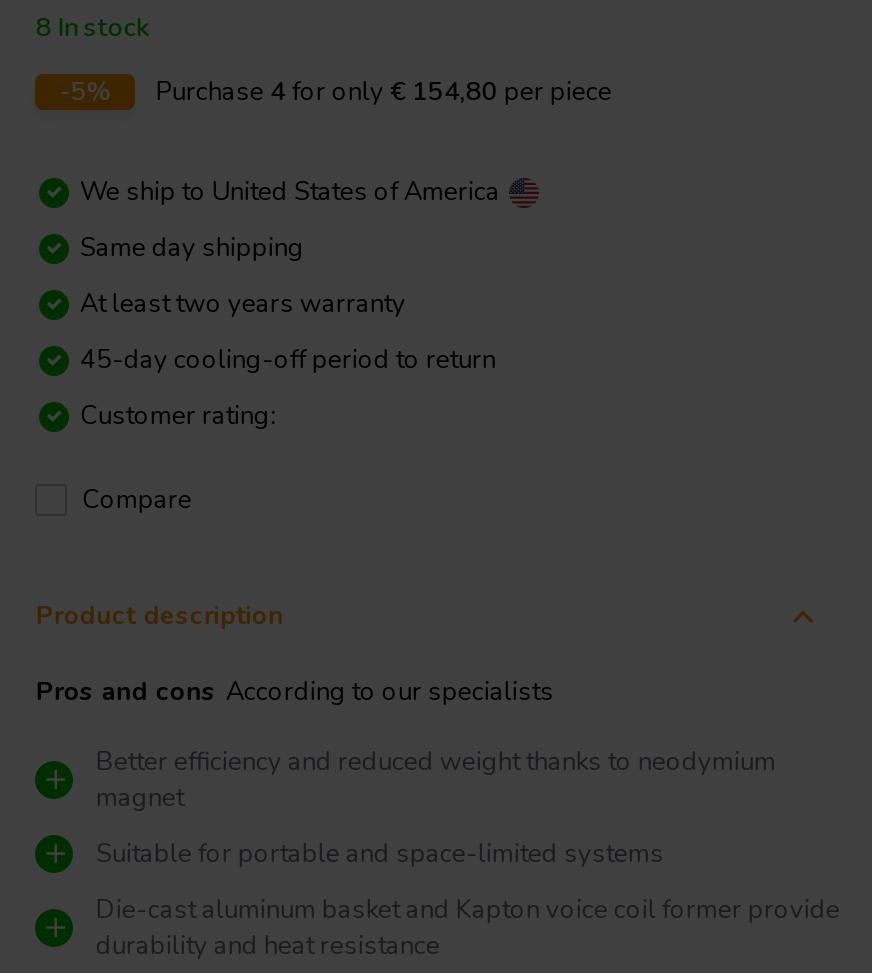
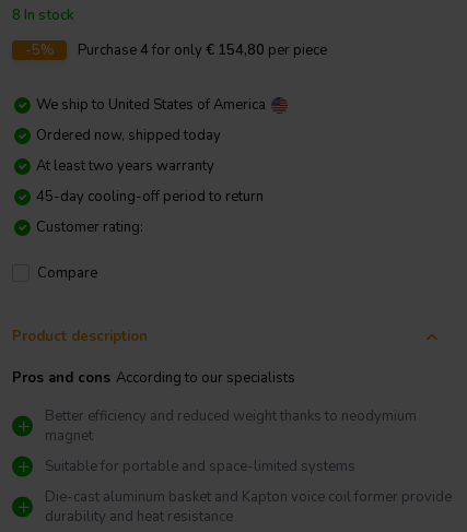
[80,230,304,266] Same day shipping -> [37,126,221,145] Ordered now, shipped today

